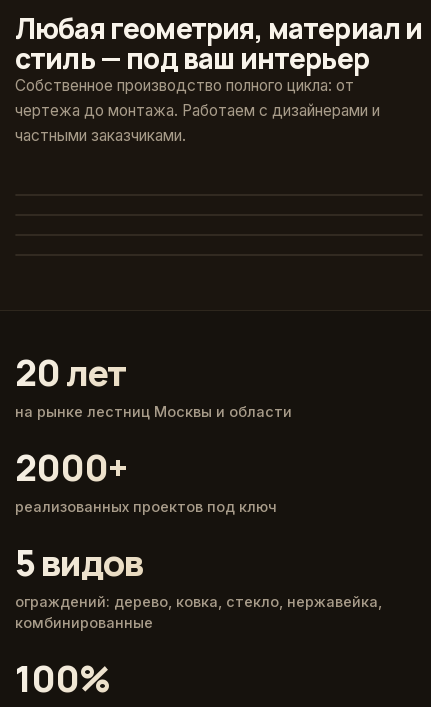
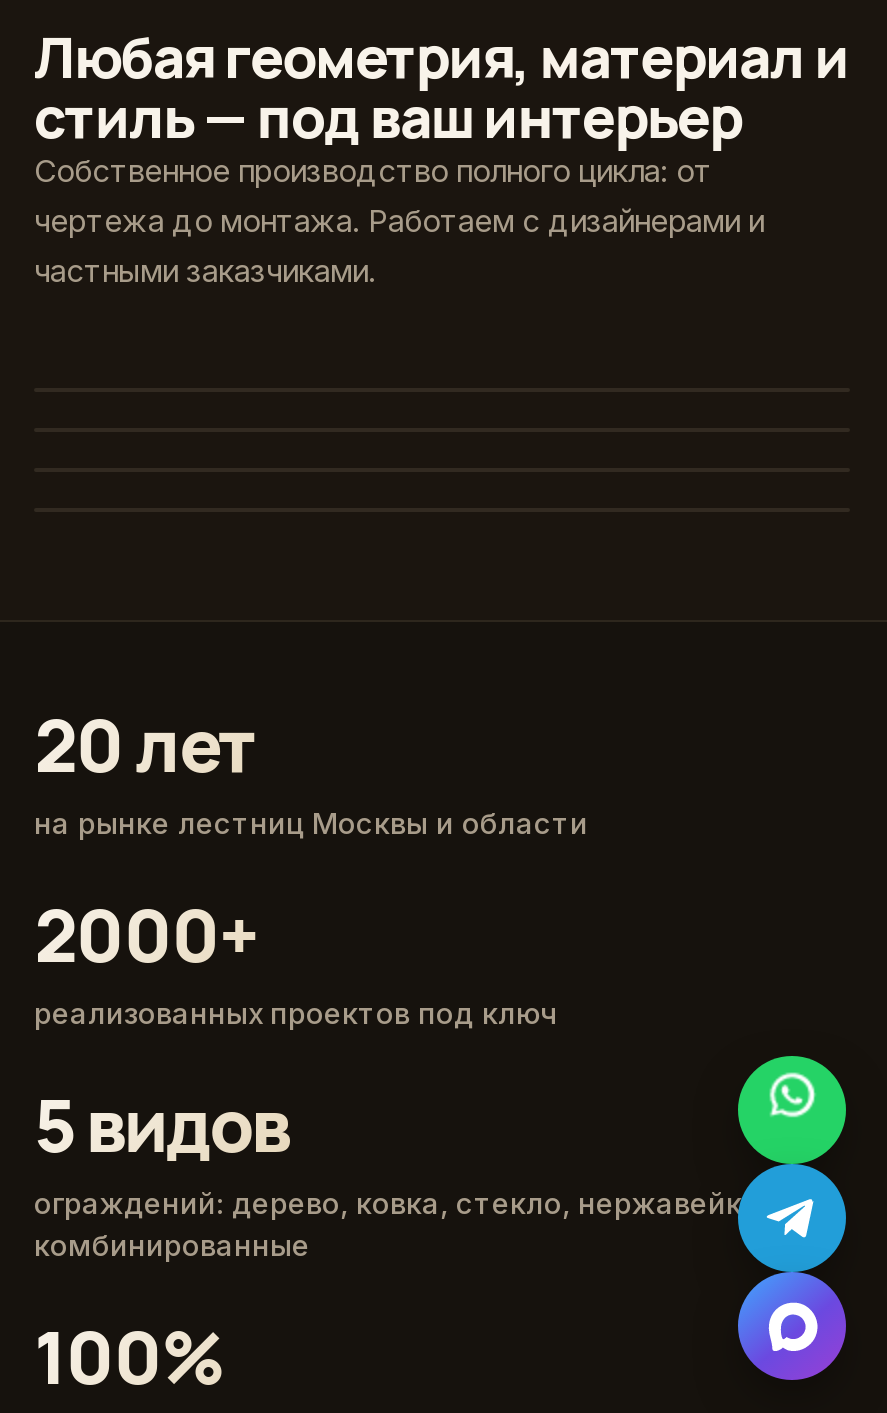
none -> [736,1053,848,1383] [image]

